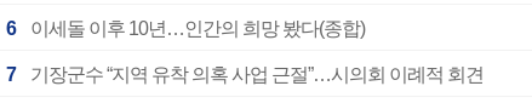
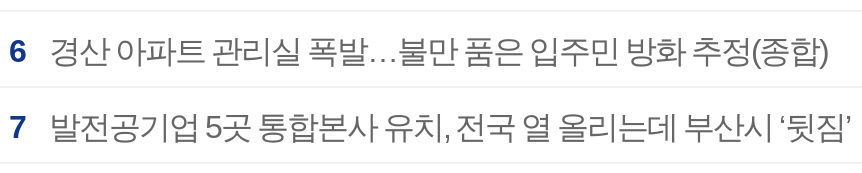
[30,18,365,39] 이세돌 이후 10년…인간의 희망 봤다(종합) -> [49,34,827,68] 경산 아파트 관리실 폭발…불만 품은 입주민 방화 추정(종합)
[30,64,484,85] 기장군수 “지역 유착 의혹 사업 근절”…시의회 이례적 회견 -> [49,110,851,144] 발전공기업 5곳 통합본사 유치, 전국 열 올리는데 부산시 ‘뒷짐’

